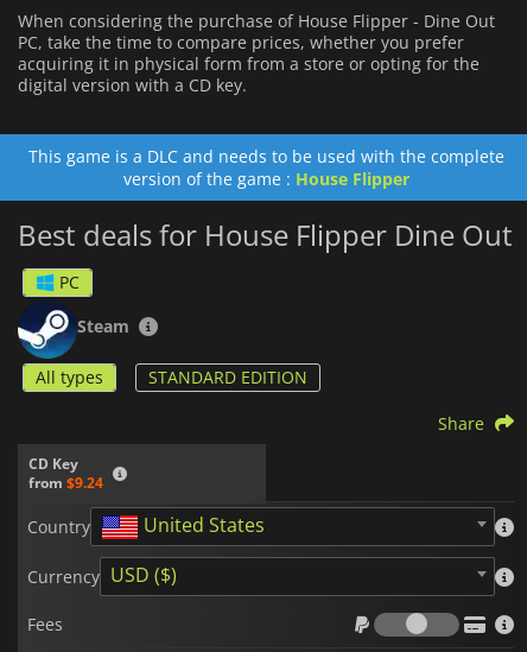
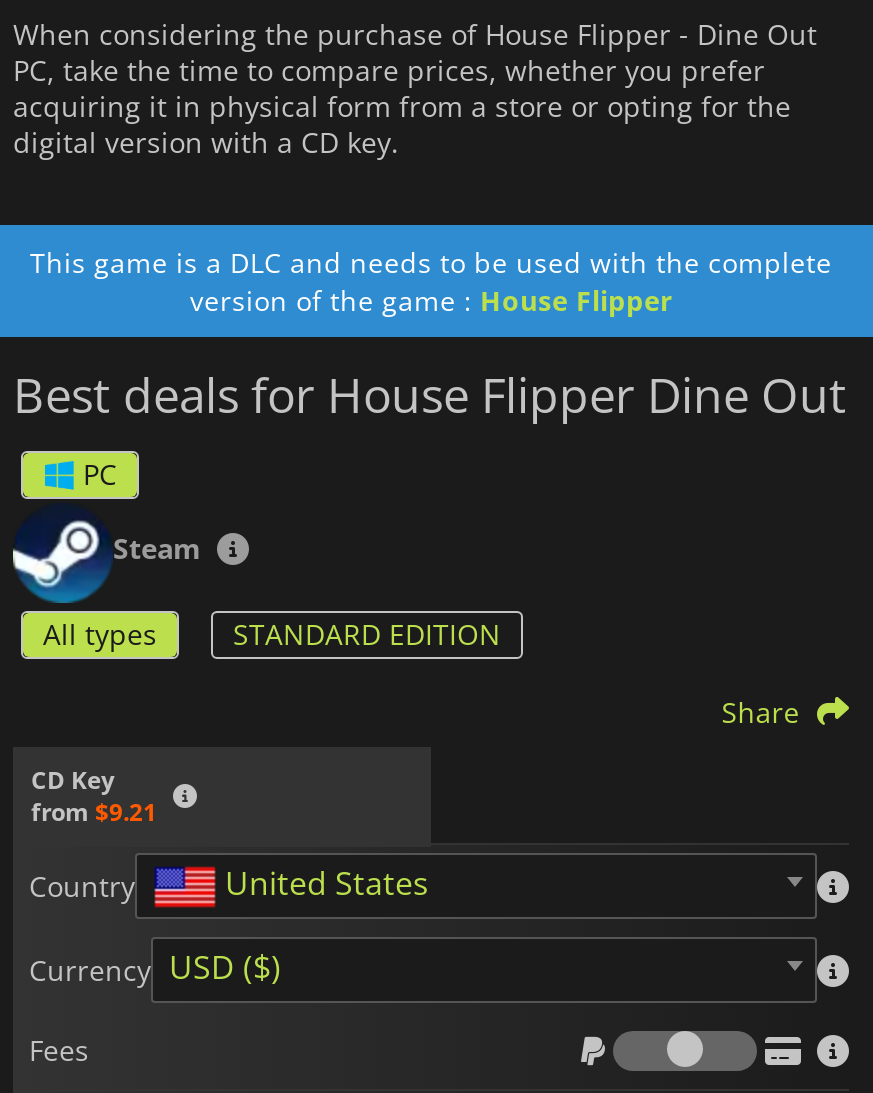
[28,472,103,492] from $9.24 -> [31,794,157,828] from $9.21

